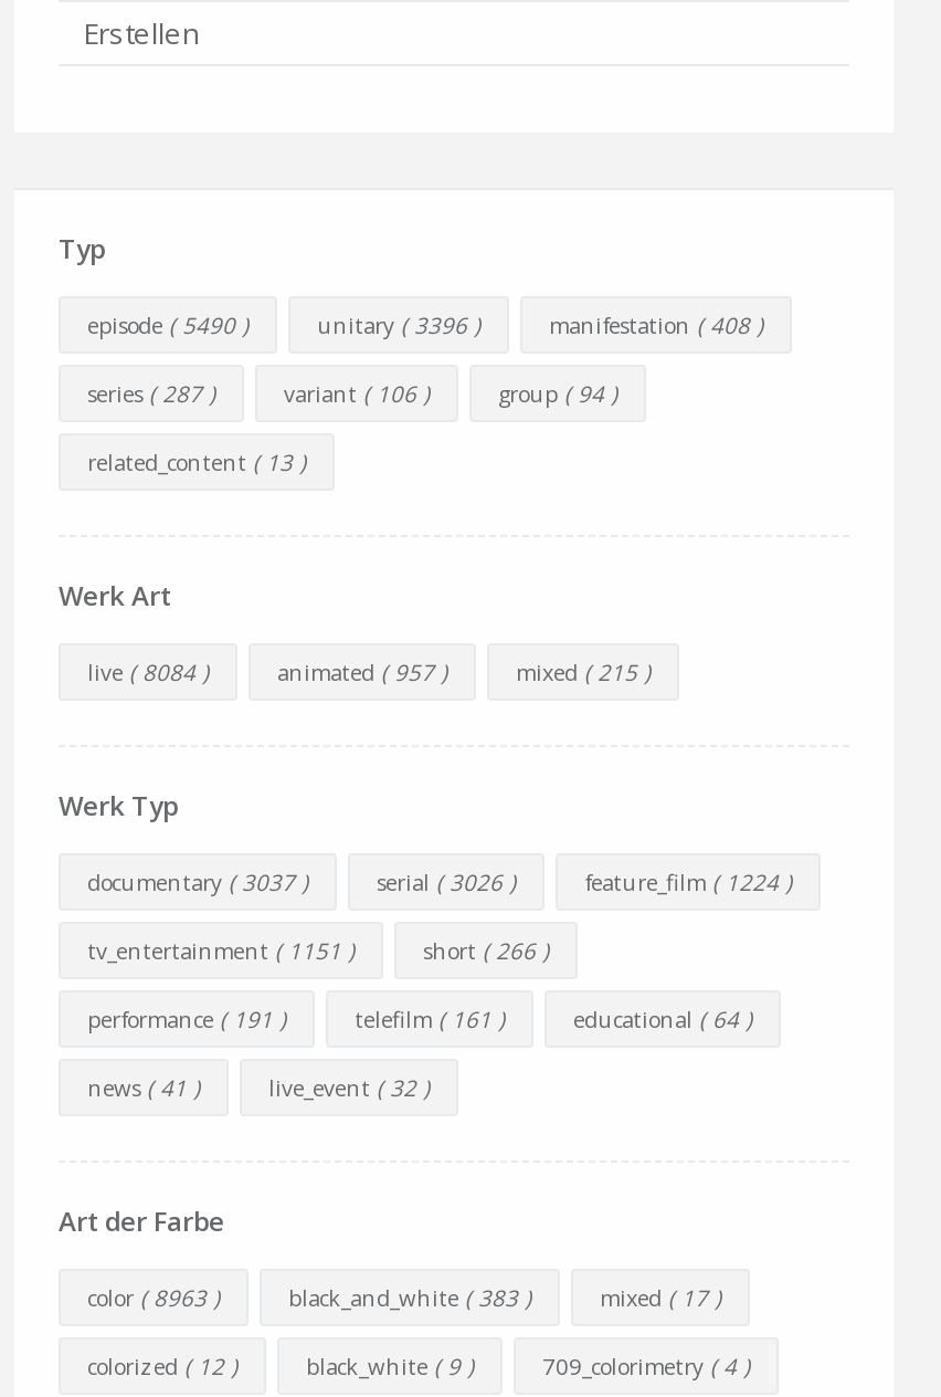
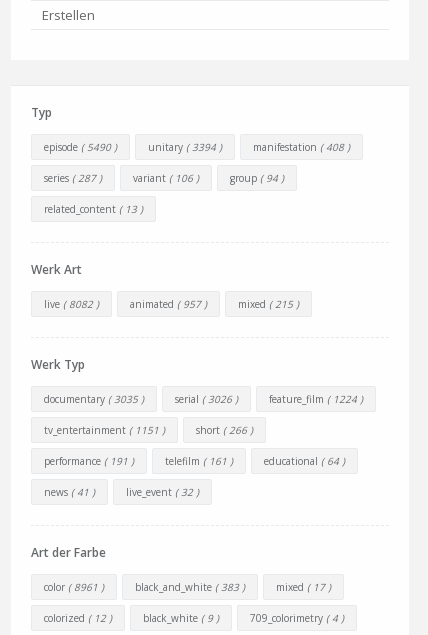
[317,309,480,340] unitary ( 3396 ) -> [148,140,222,154] unitary ( 3394 )
[87,657,209,687] live ( 8084 ) -> [44,297,99,311] live ( 8082 )
[87,866,308,897] documentary ( 3037 ) -> [44,392,144,406] documentary ( 3035 )
[87,1282,220,1313] color ( 8963 ) -> [44,580,104,594] color ( 8961 )

